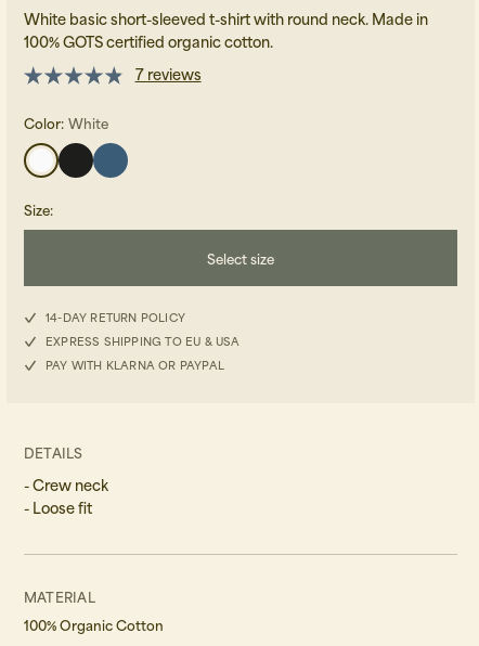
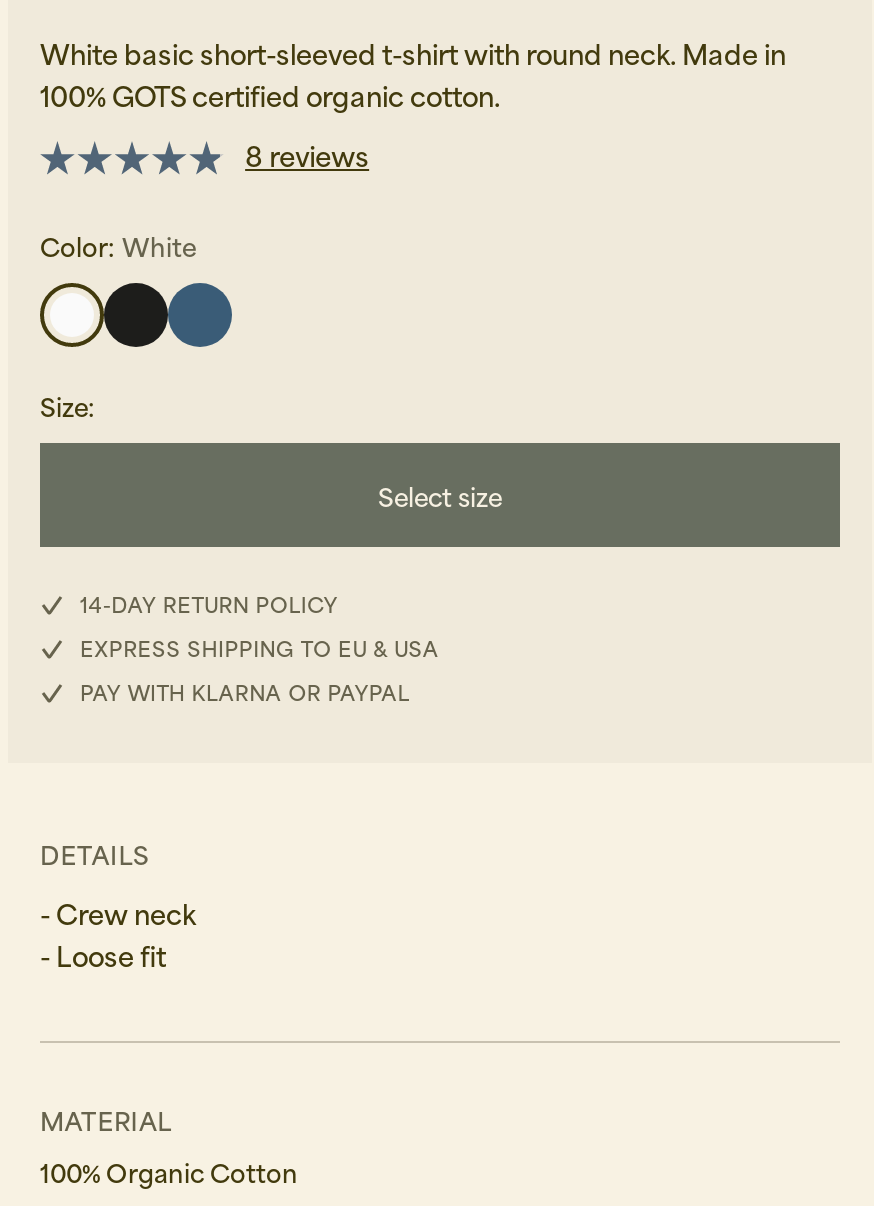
[135,65,201,84] 7 reviews -> [245,140,369,174] 8 reviews

